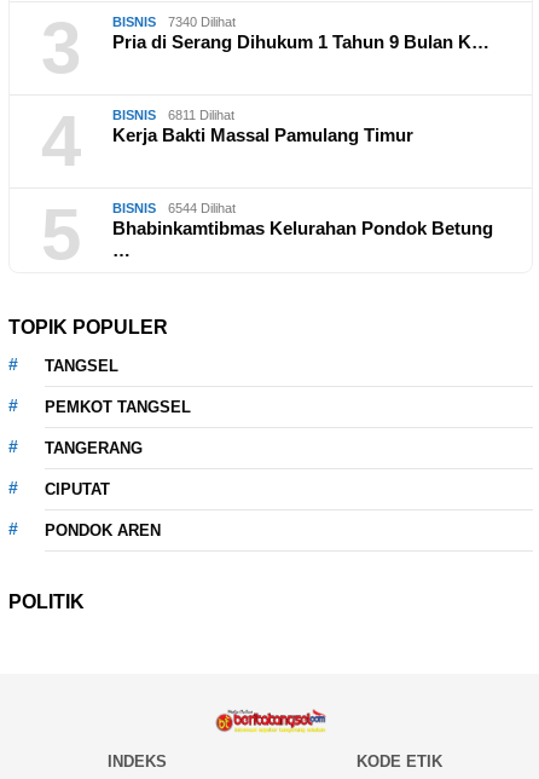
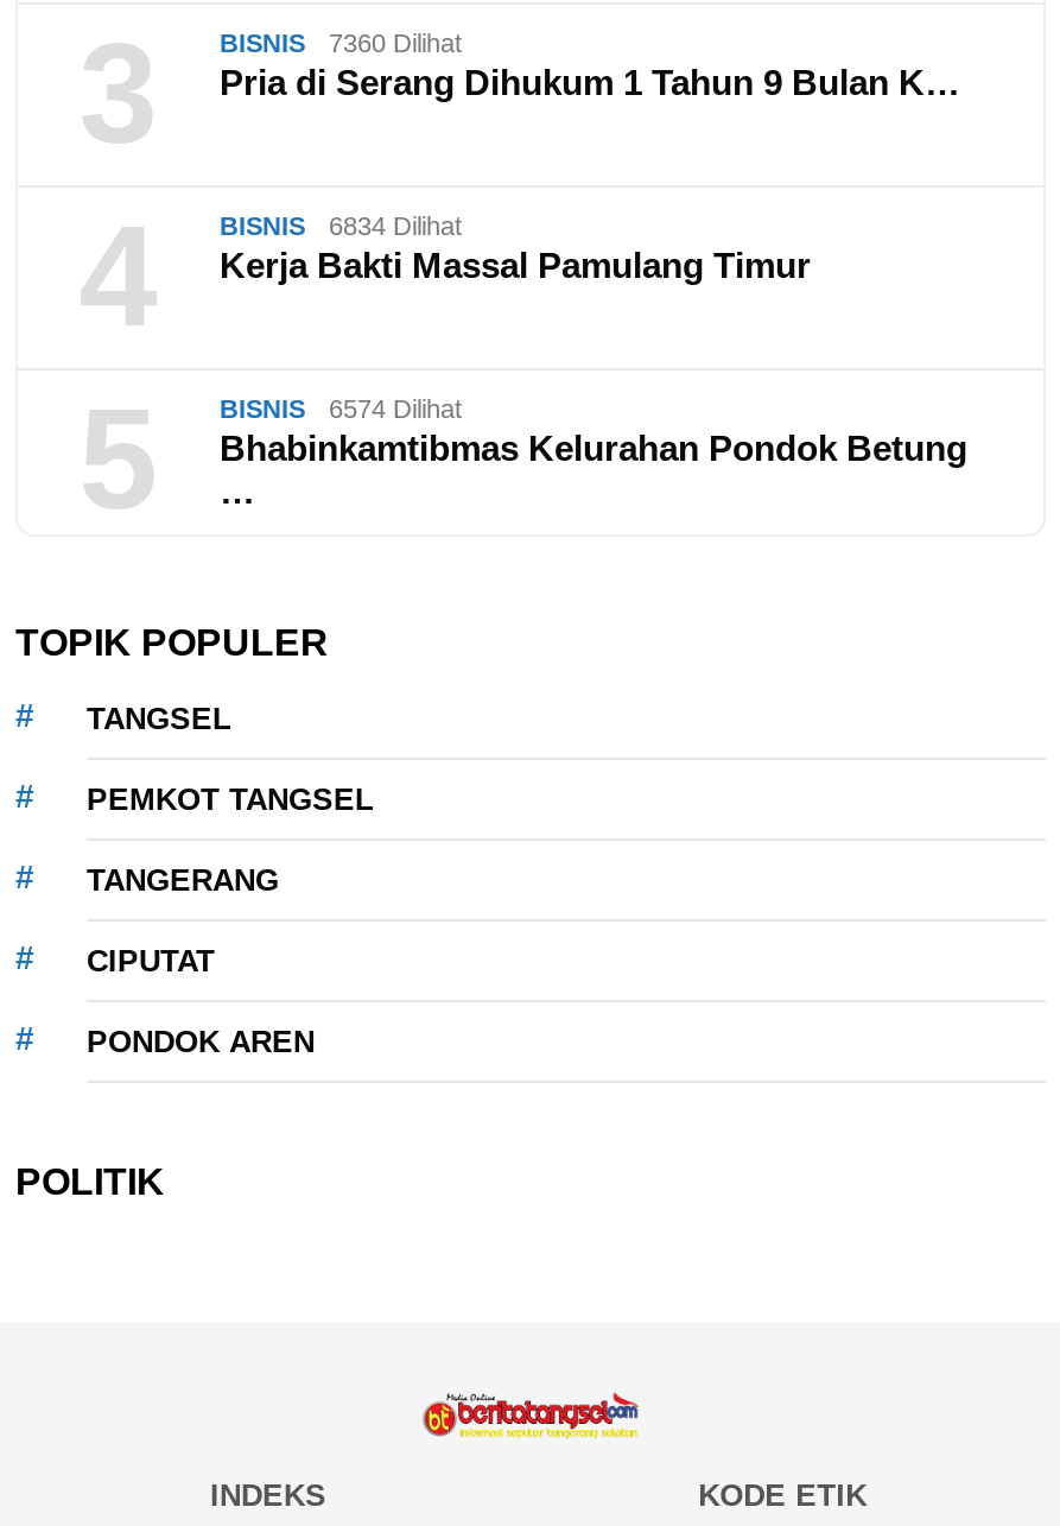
[112,15,236,29] BISNIS 7340 Dilihat -> [220,29,462,57] BISNIS 7360 Dilihat
[112,108,234,122] BISNIS 6811 Dilihat -> [220,212,462,240] BISNIS 6834 Dilihat
[112,201,236,215] BISNIS 6544 Dilihat -> [220,395,462,423] BISNIS 6574 Dilihat

